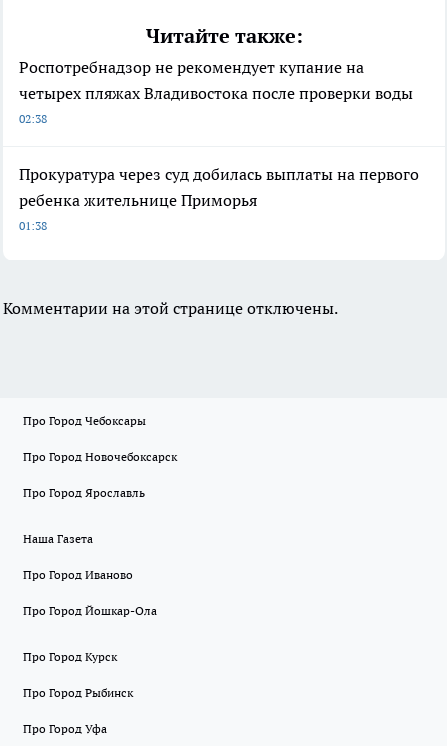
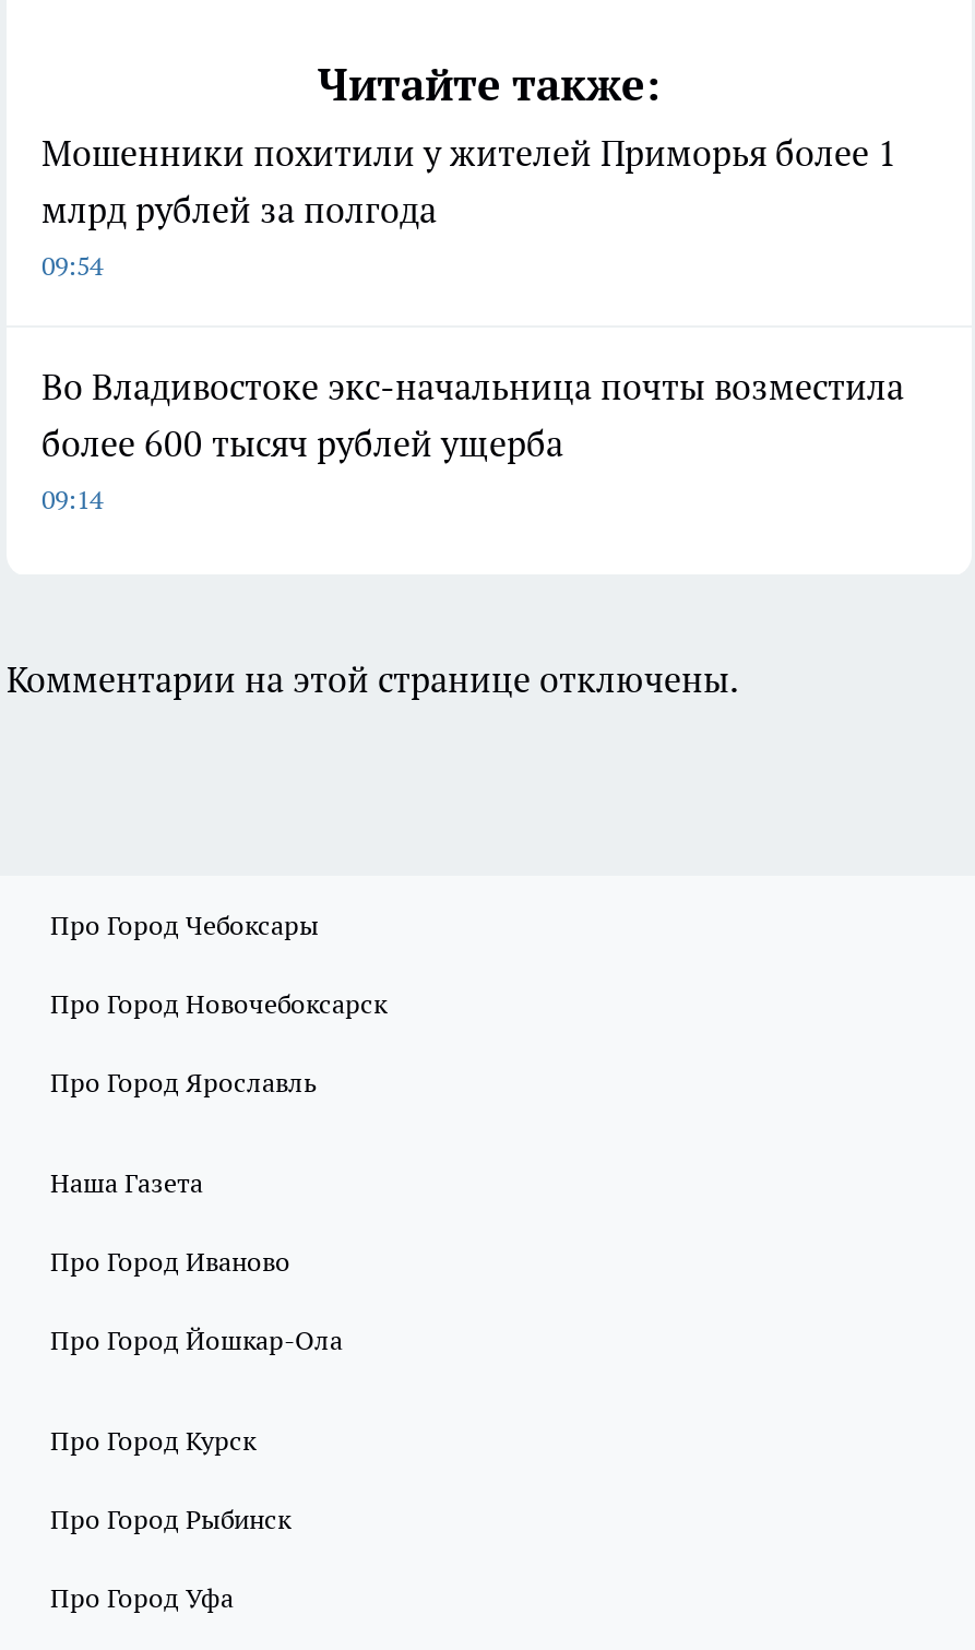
[19,57,413,126] Роспотребнадзор не рекомендует купание на | четырех пляжах Владивостока после проверки воды | 02:38 -> [41,130,897,281] Мошенники похитили у жителей Приморья более 1 | млрд рублей за полгода | 09:54
[19,164,419,233] Прокуратура через суд добилась выплаты на первого | ребенка жительнице Приморья | 01:38 -> [41,364,904,515] Во Владивостоке экс-начальница почты возместила | более 600 тысяч рублей ущерба | 09:14

